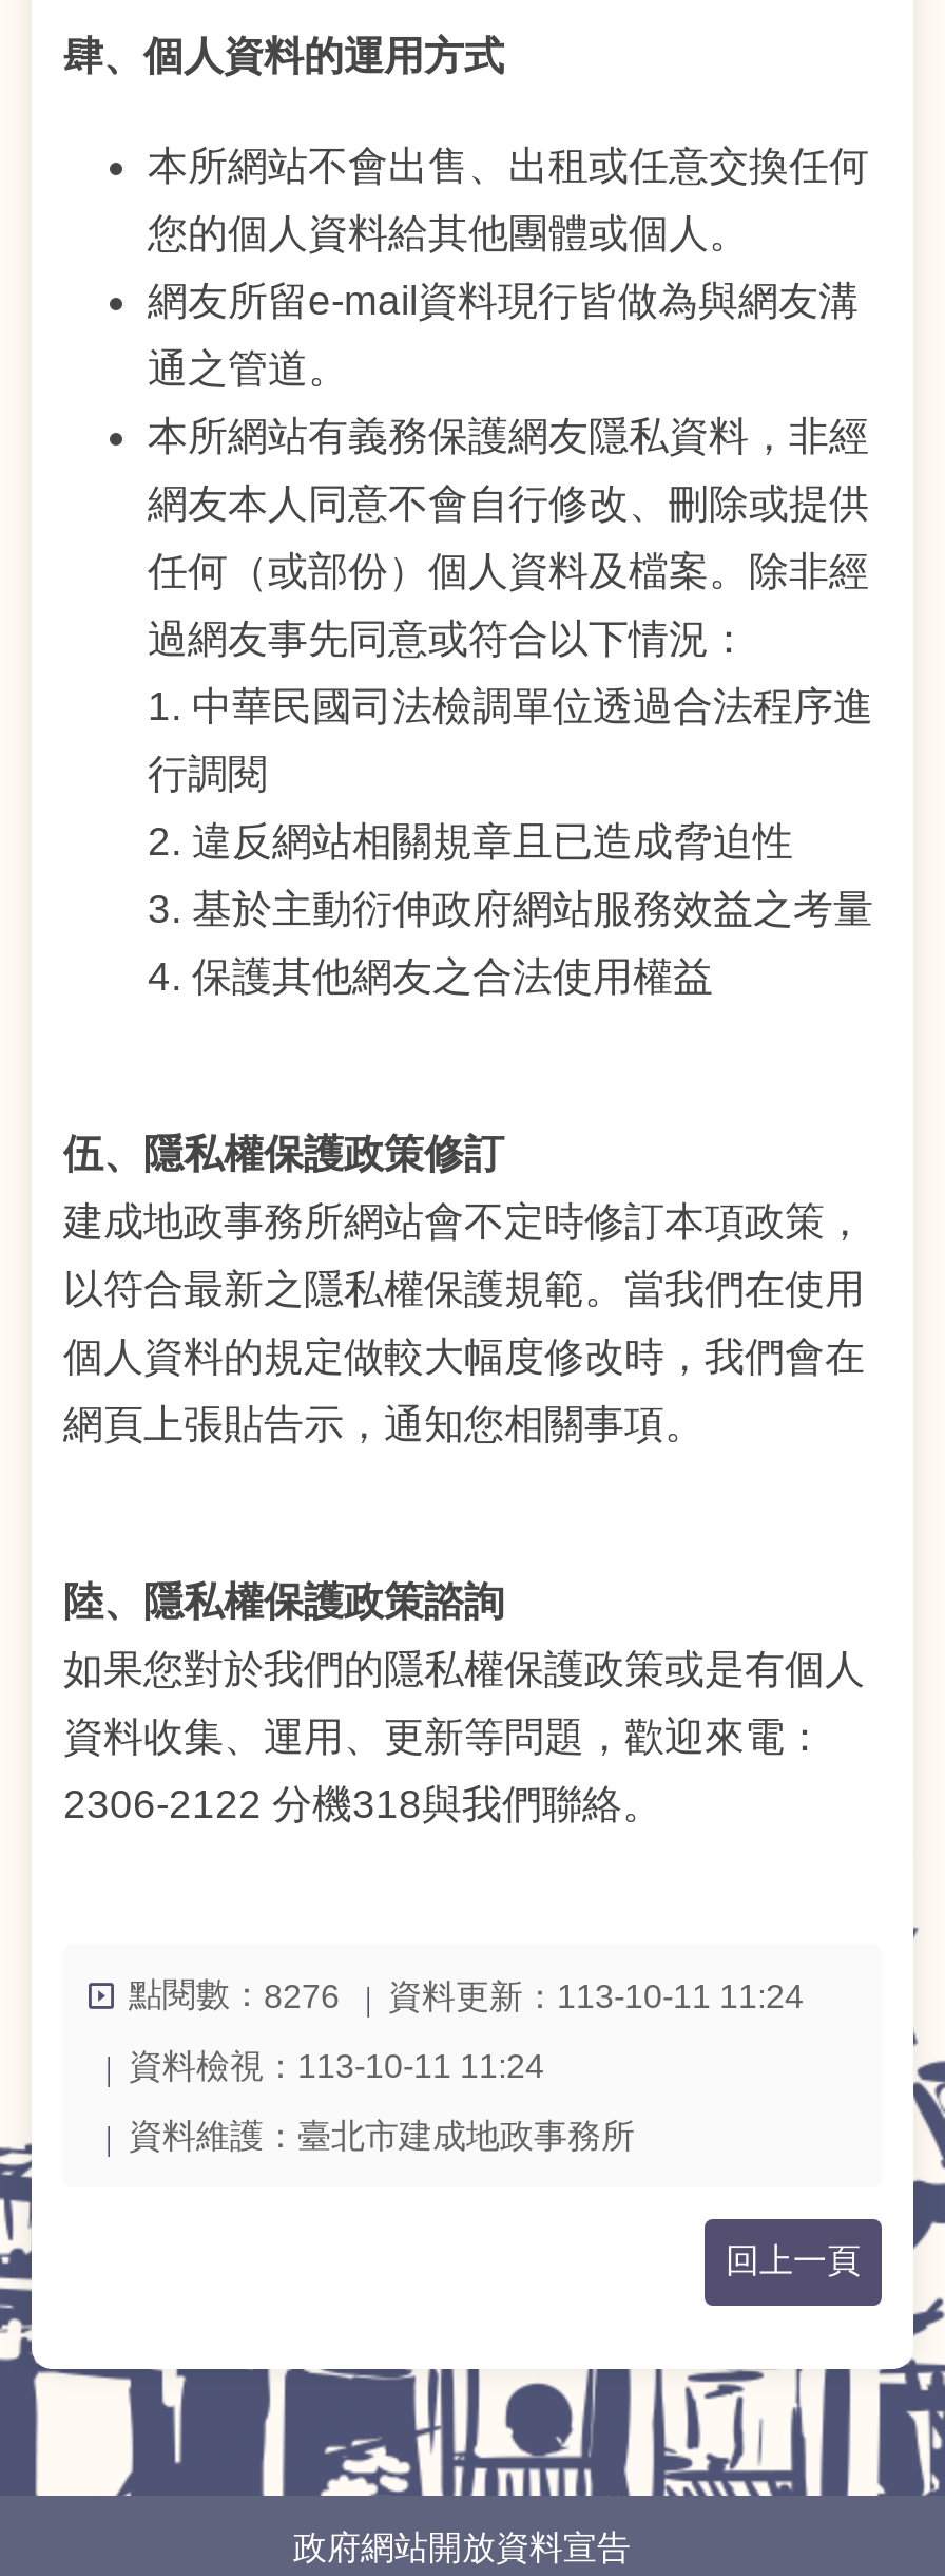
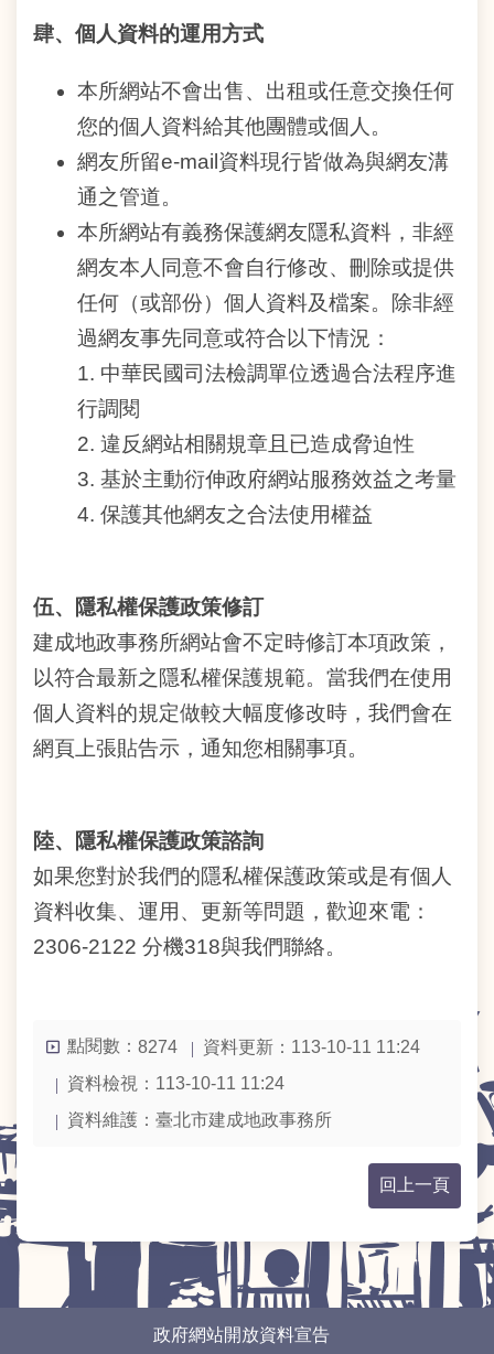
[129,1977,340,2015] 點閱數：8276 -> [67,1037,178,1056] 點閱數：8274

